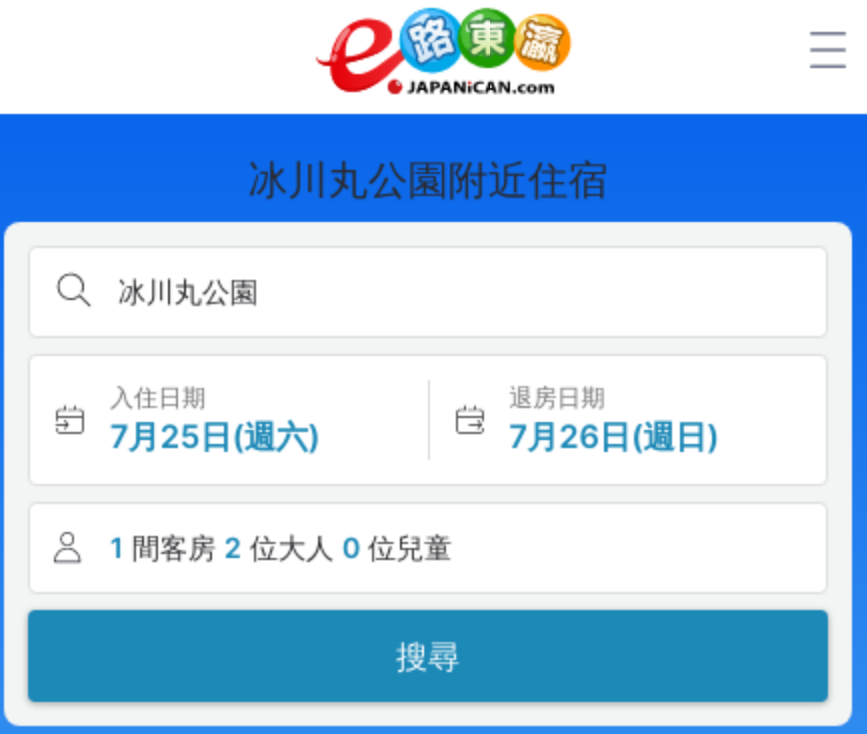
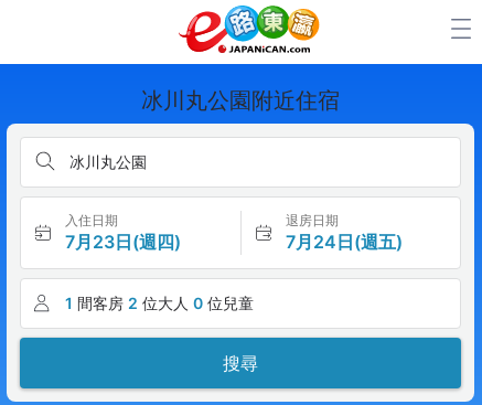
[110,416,320,456] 7月25日(週六) -> [65,231,181,253] 7月23日(週四)
[509,416,719,456] 7月26日(週日) -> [285,231,402,253] 7月24日(週五)

